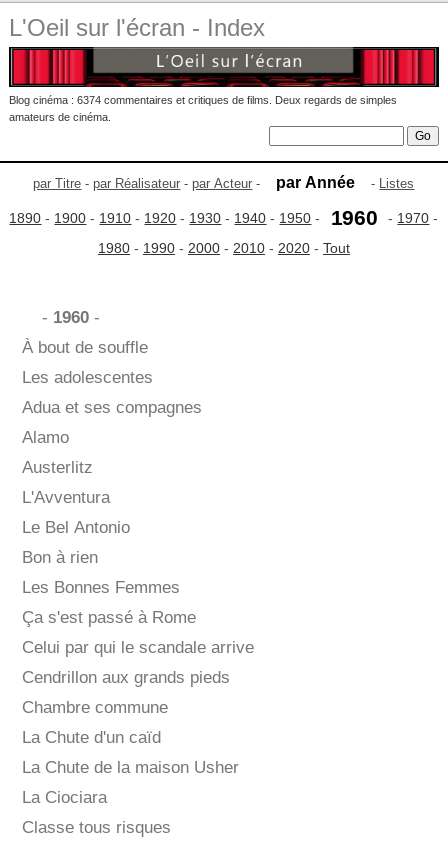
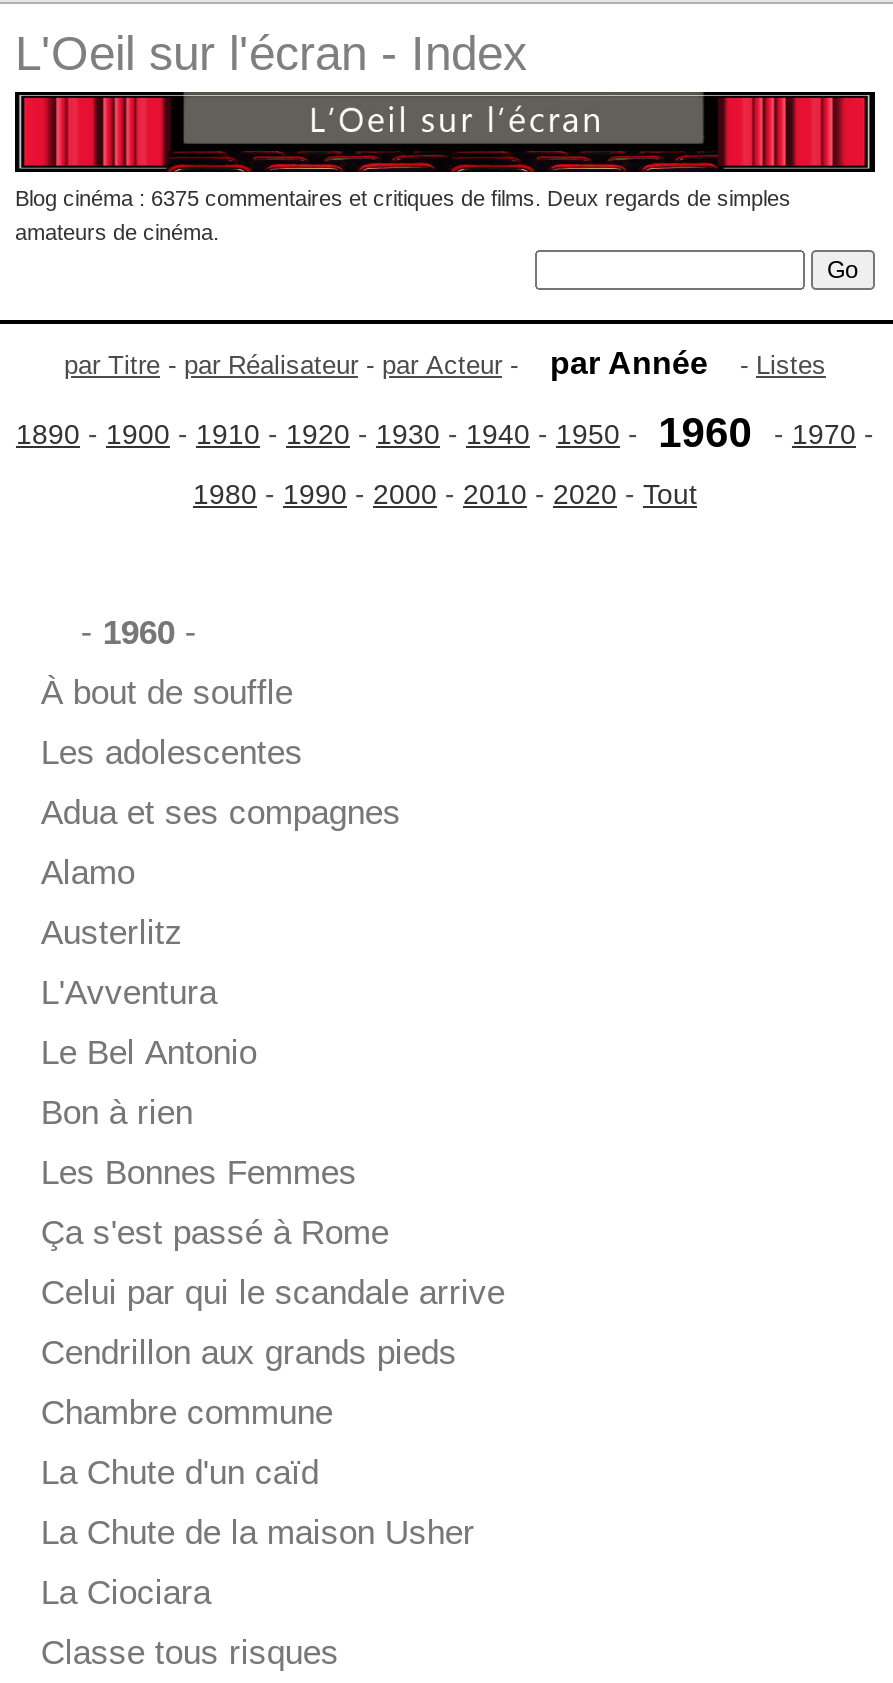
[9,94,397,106] Blog cinéma : 6374 commentaires et critiques de films. Deux regards de simples -> [15,186,791,210] Blog cinéma : 6375 commentaires et critiques de films. Deux regards de simples

